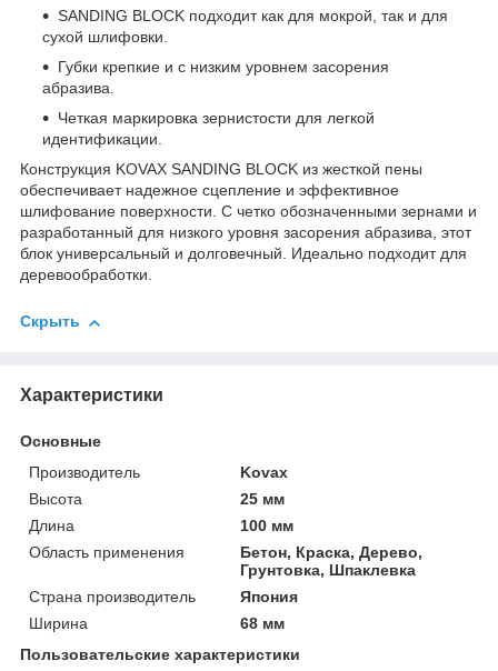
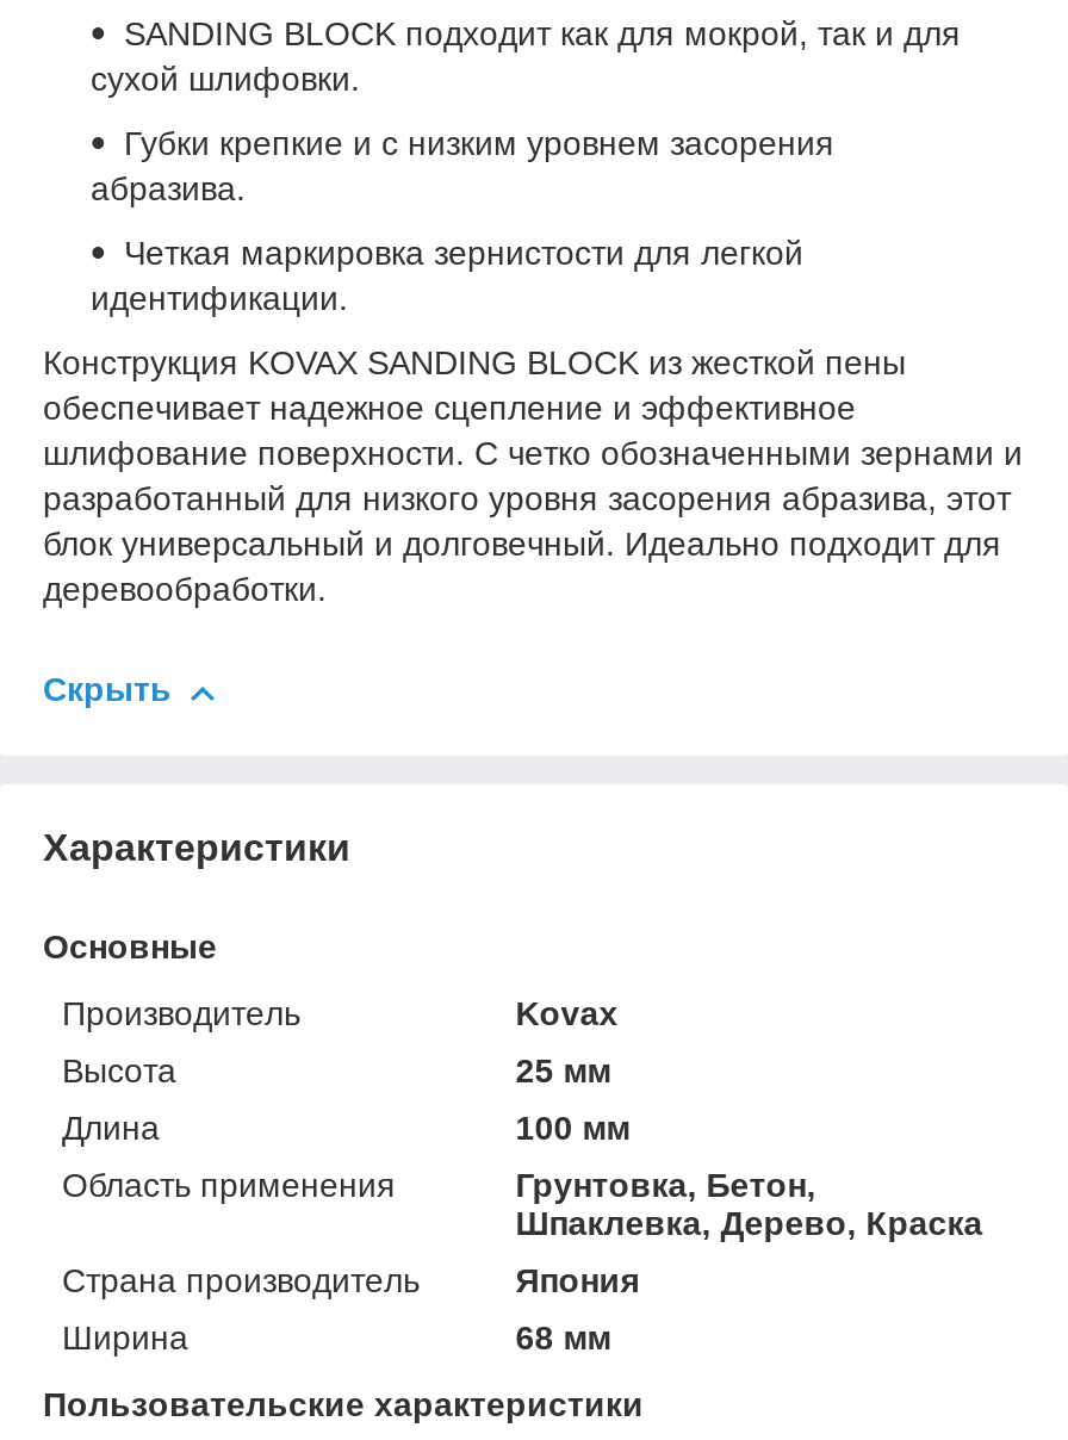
[240,543,423,579] Бетон, Краска, Дерево, | Грунтовка, Шпаклевка -> [515,1165,983,1242] Грунтовка, Бетон, | Шпаклевка, Дерево, Краска

